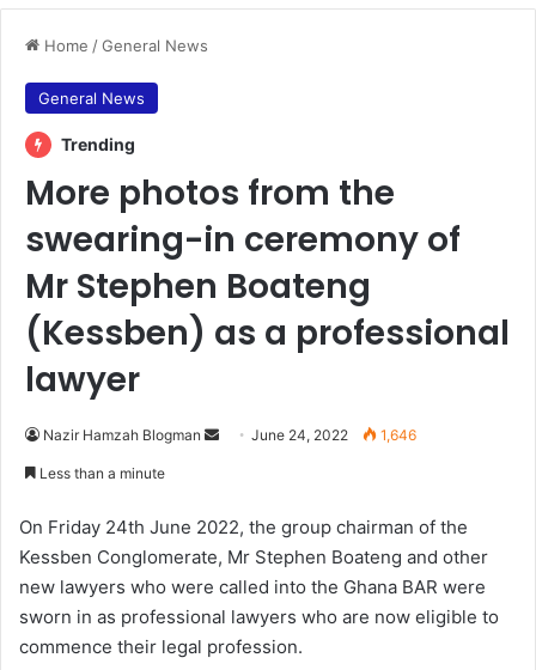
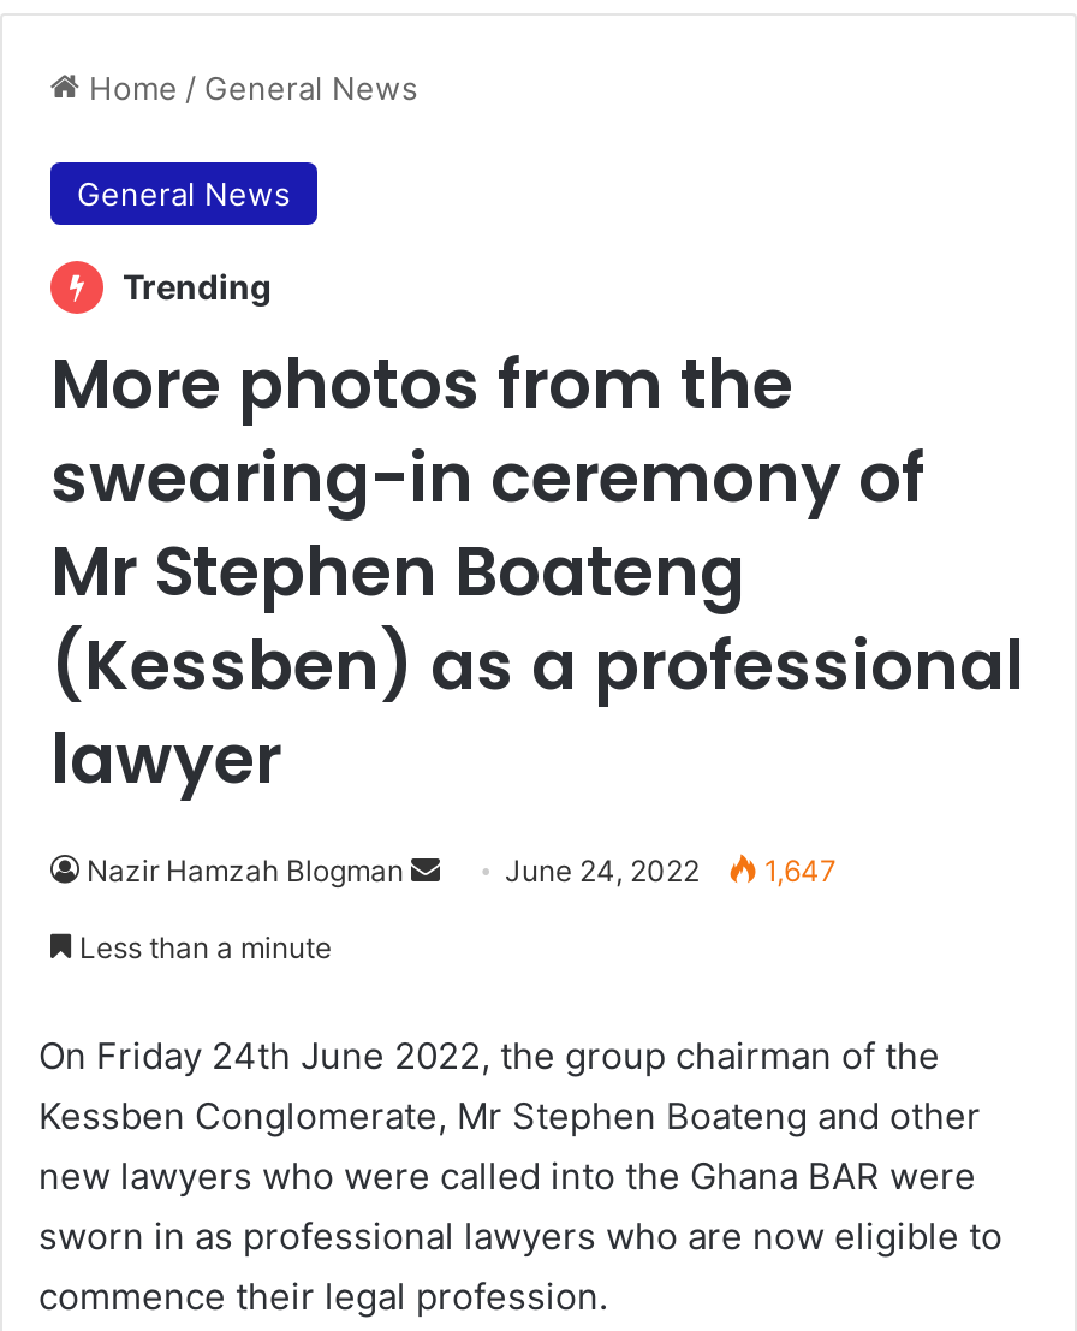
[377,426,416,444] 1,646 -> [757,852,837,888] 1,647

